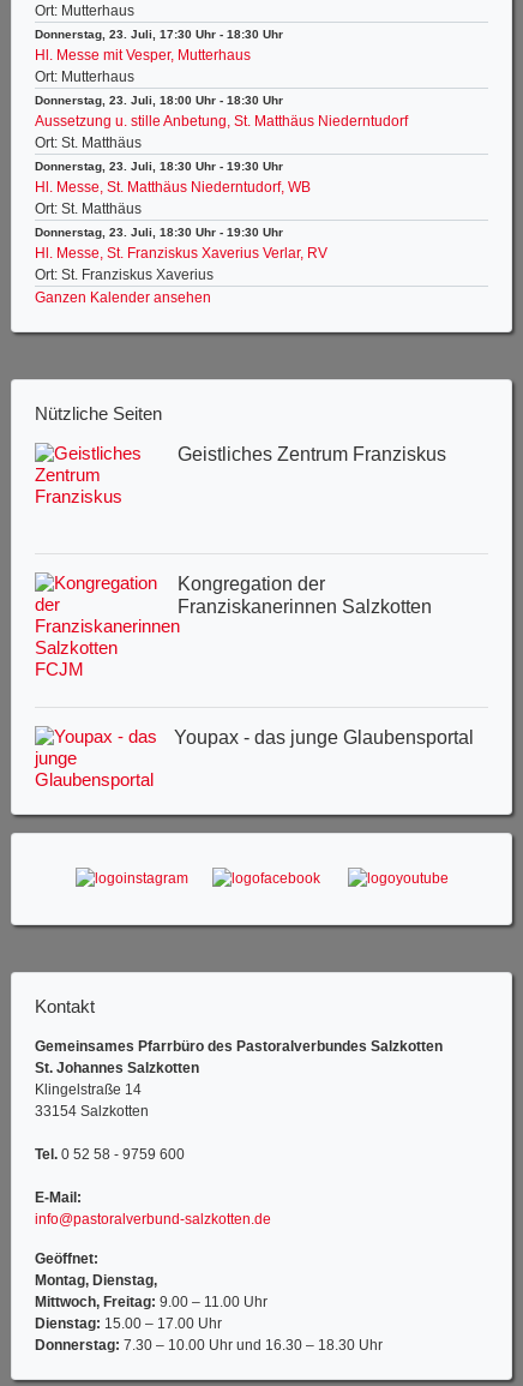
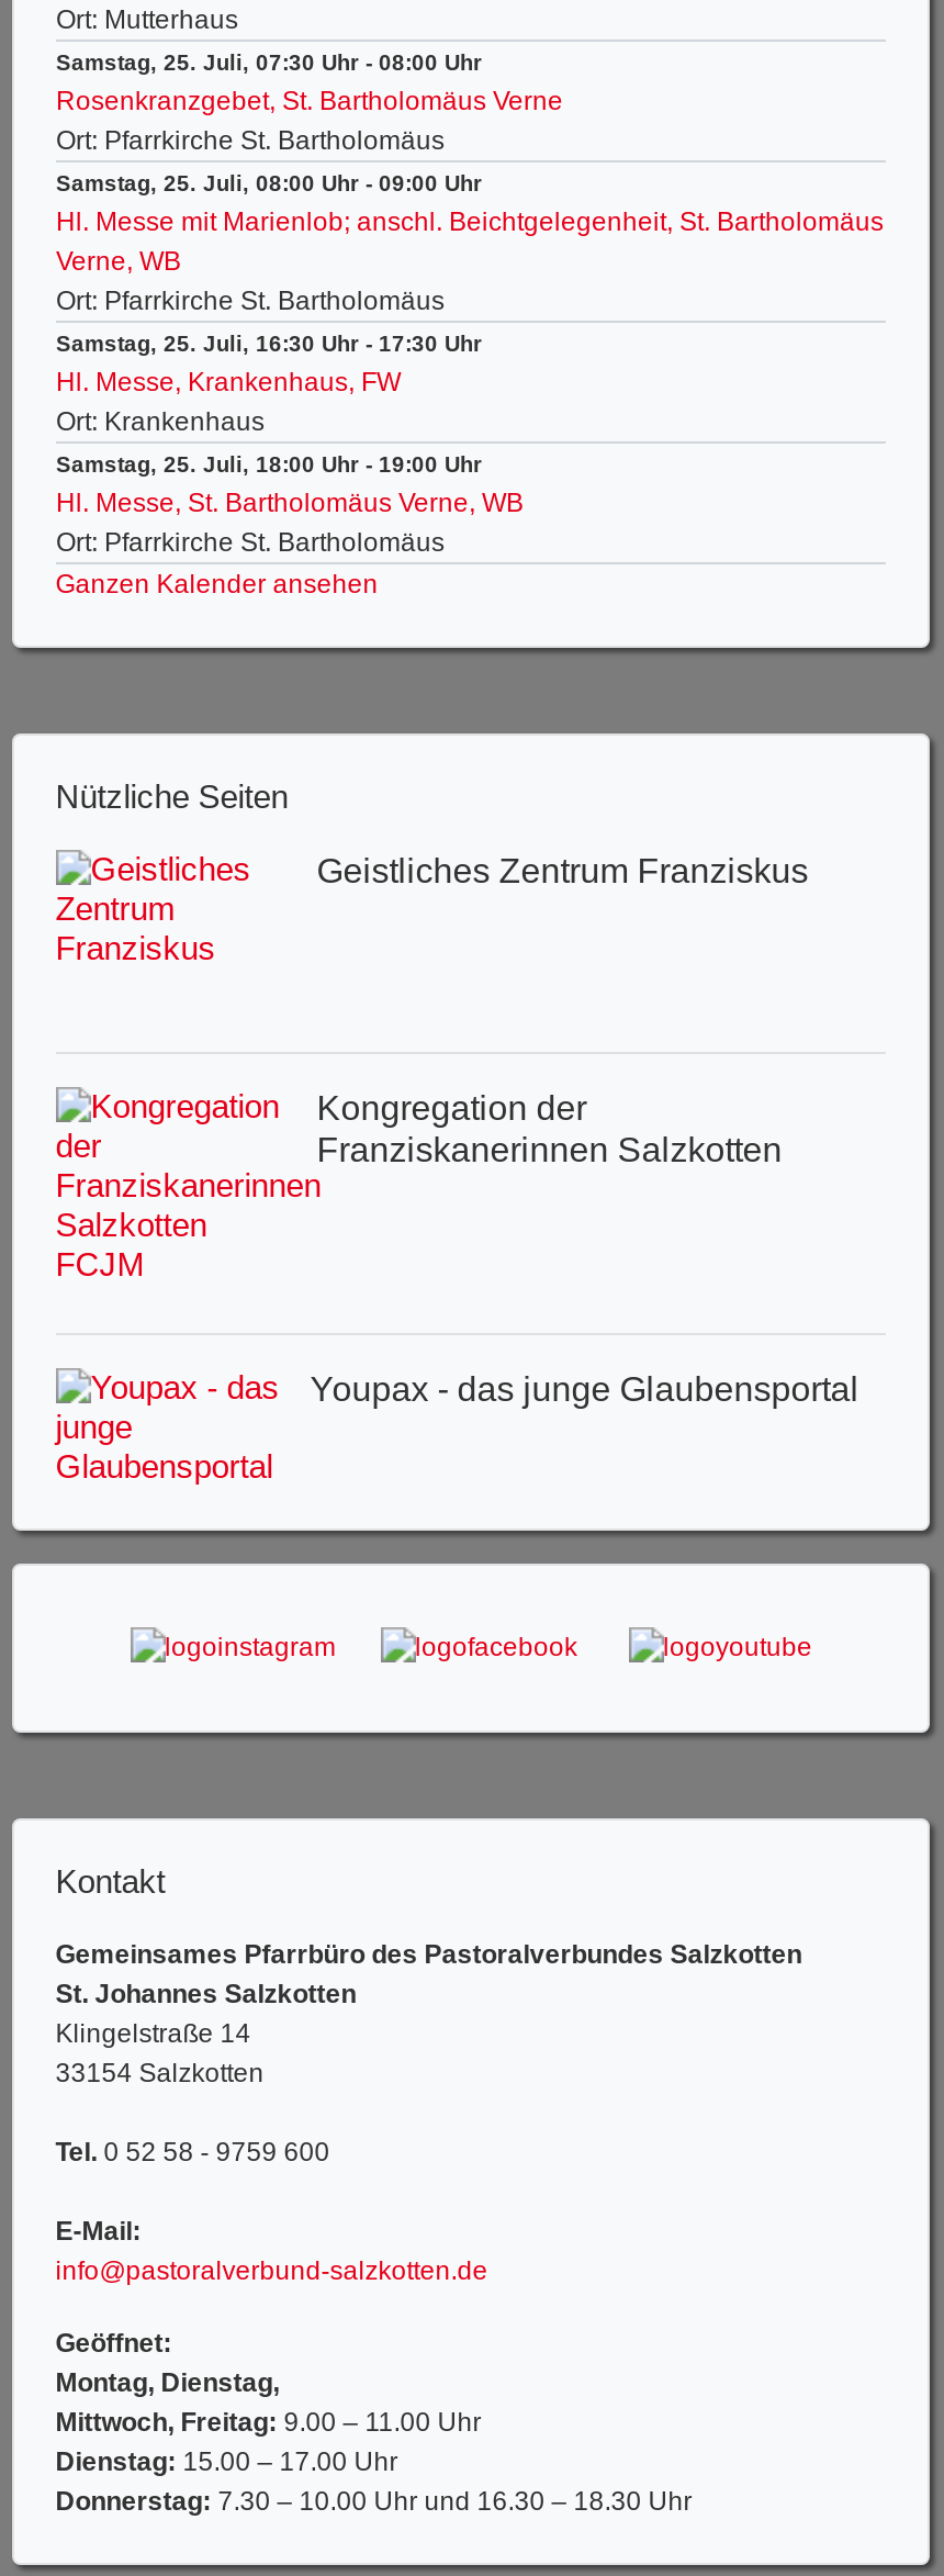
[35,28,283,86] Donnerstag, 23. Juli, 17:30 Uhr - 18:30 Uhr | Hl. Messe mit Vesper, Mutterhaus | Ort: Mutterhaus -> [56,51,563,157] Samstag, 25. Juli, 07:30 Uhr - 08:00 Uhr | Rosenkranzgebet, St. Bartholomäus Verne | Ort: Pfarrkirche St. Bartholomäus
[35,94,408,152] Donnerstag, 23. Juli, 18:00 Uhr - 18:30 Uhr | Aussetzung u. stille Anbetung, St. Matthäus Niederntudorf | Ort: St. Matthäus -> [56,172,884,317] Samstag, 25. Juli, 08:00 Uhr - 09:00 Uhr | Hl. Messe mit Marienlob; anschl. Beichtgelegenheit, St. Bartholomäus | Verne, WB | Ort: Pfarrkirche St. Bartholomäus
[35,160,311,218] Donnerstag, 23. Juli, 18:30 Uhr - 19:30 Uhr | Hl. Messe, St. Matthäus Niederntudorf, WB | Ort: St. Matthäus -> [56,332,482,438] Samstag, 25. Juli, 16:30 Uhr - 17:30 Uhr | Hl. Messe, Krankenhaus, FW | Ort: Krankenhaus
[35,226,327,284] Donnerstag, 23. Juli, 18:30 Uhr - 19:30 Uhr | Hl. Messe, St. Franziskus Xaverius Verlar, RV | Ort: St. Franziskus Xaverius -> [56,453,524,558] Samstag, 25. Juli, 18:00 Uhr - 19:00 Uhr | Hl. Messe, St. Bartholomäus Verne, WB | Ort: Pfarrkirche St. Bartholomäus

